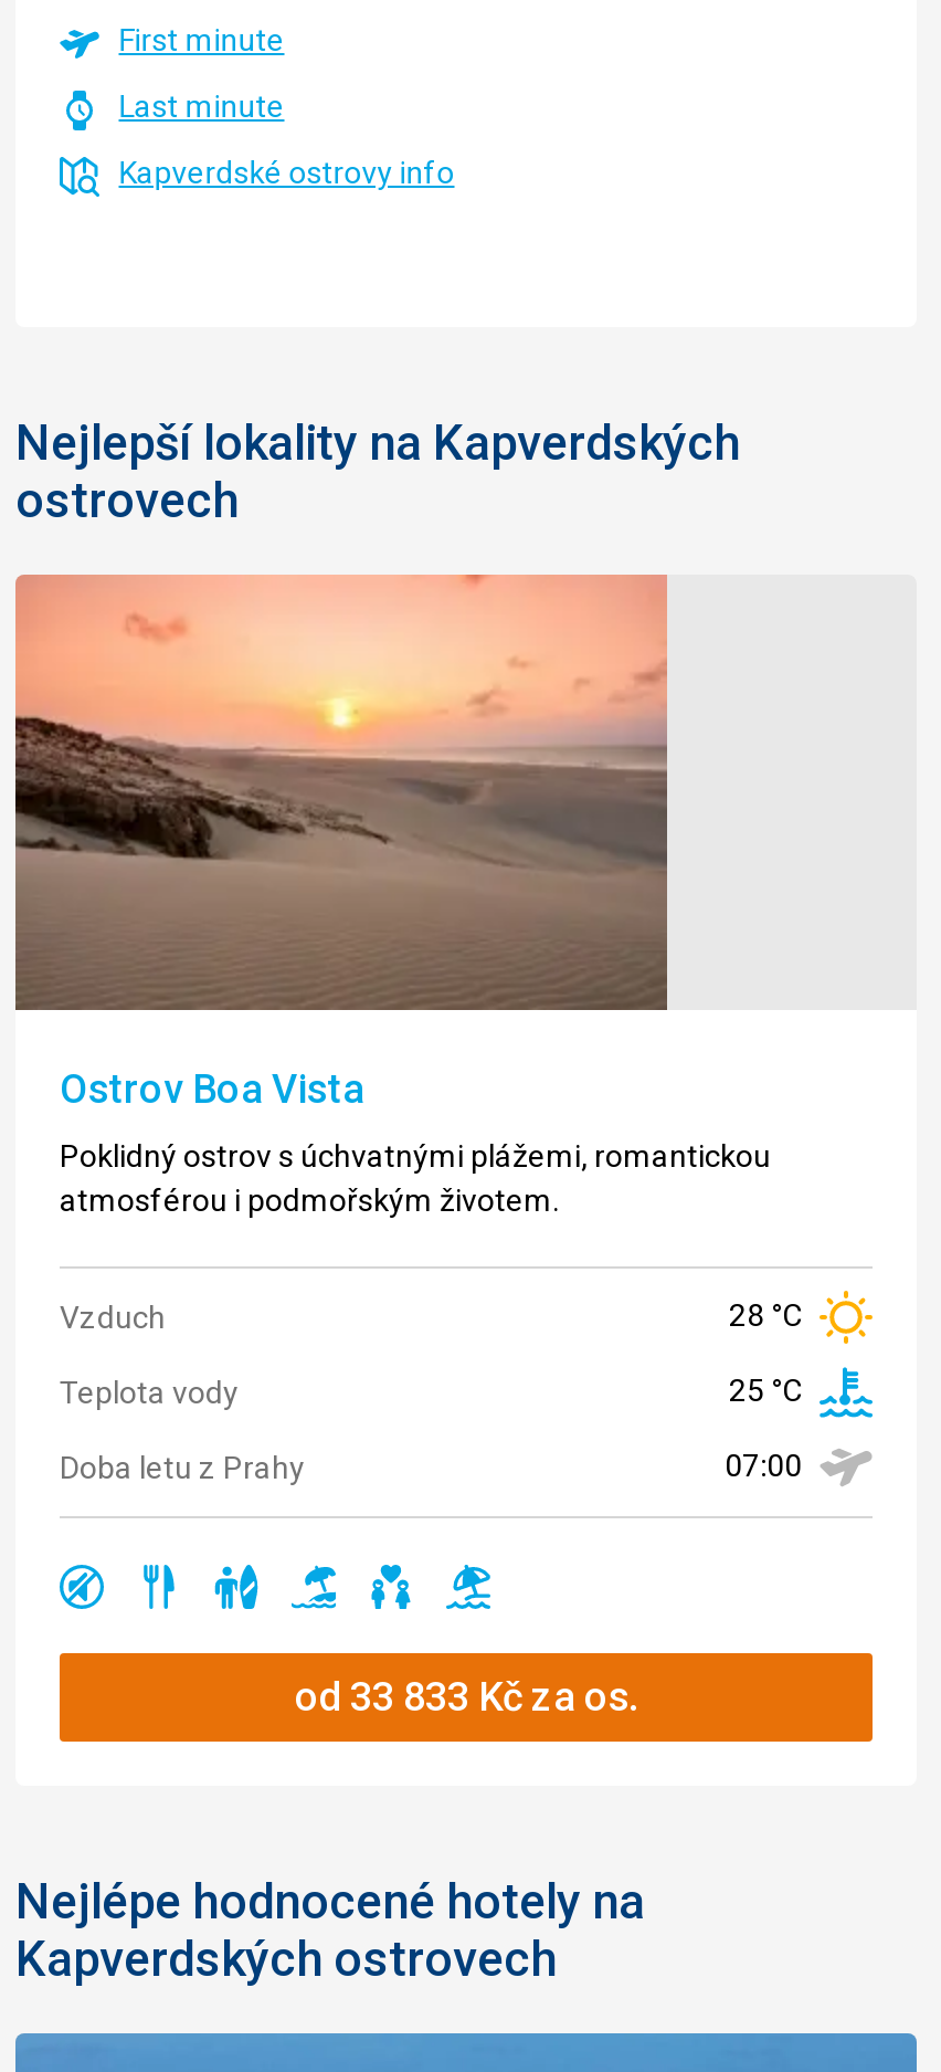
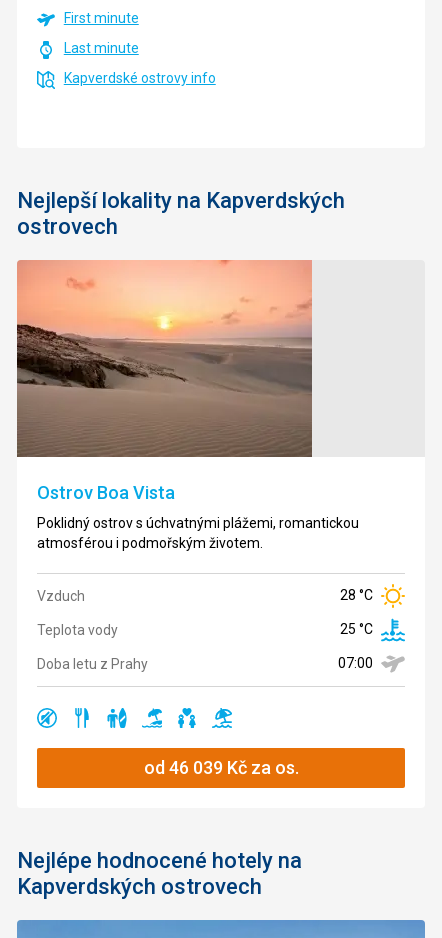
[295,1674,637,1720] od 33 833 Kč za os. -> [143,757,298,778] od 46 039 Kč za os.

